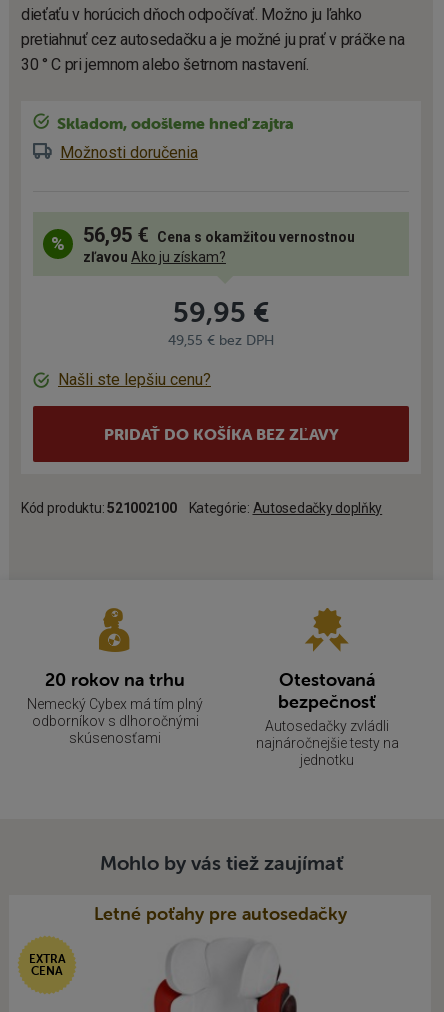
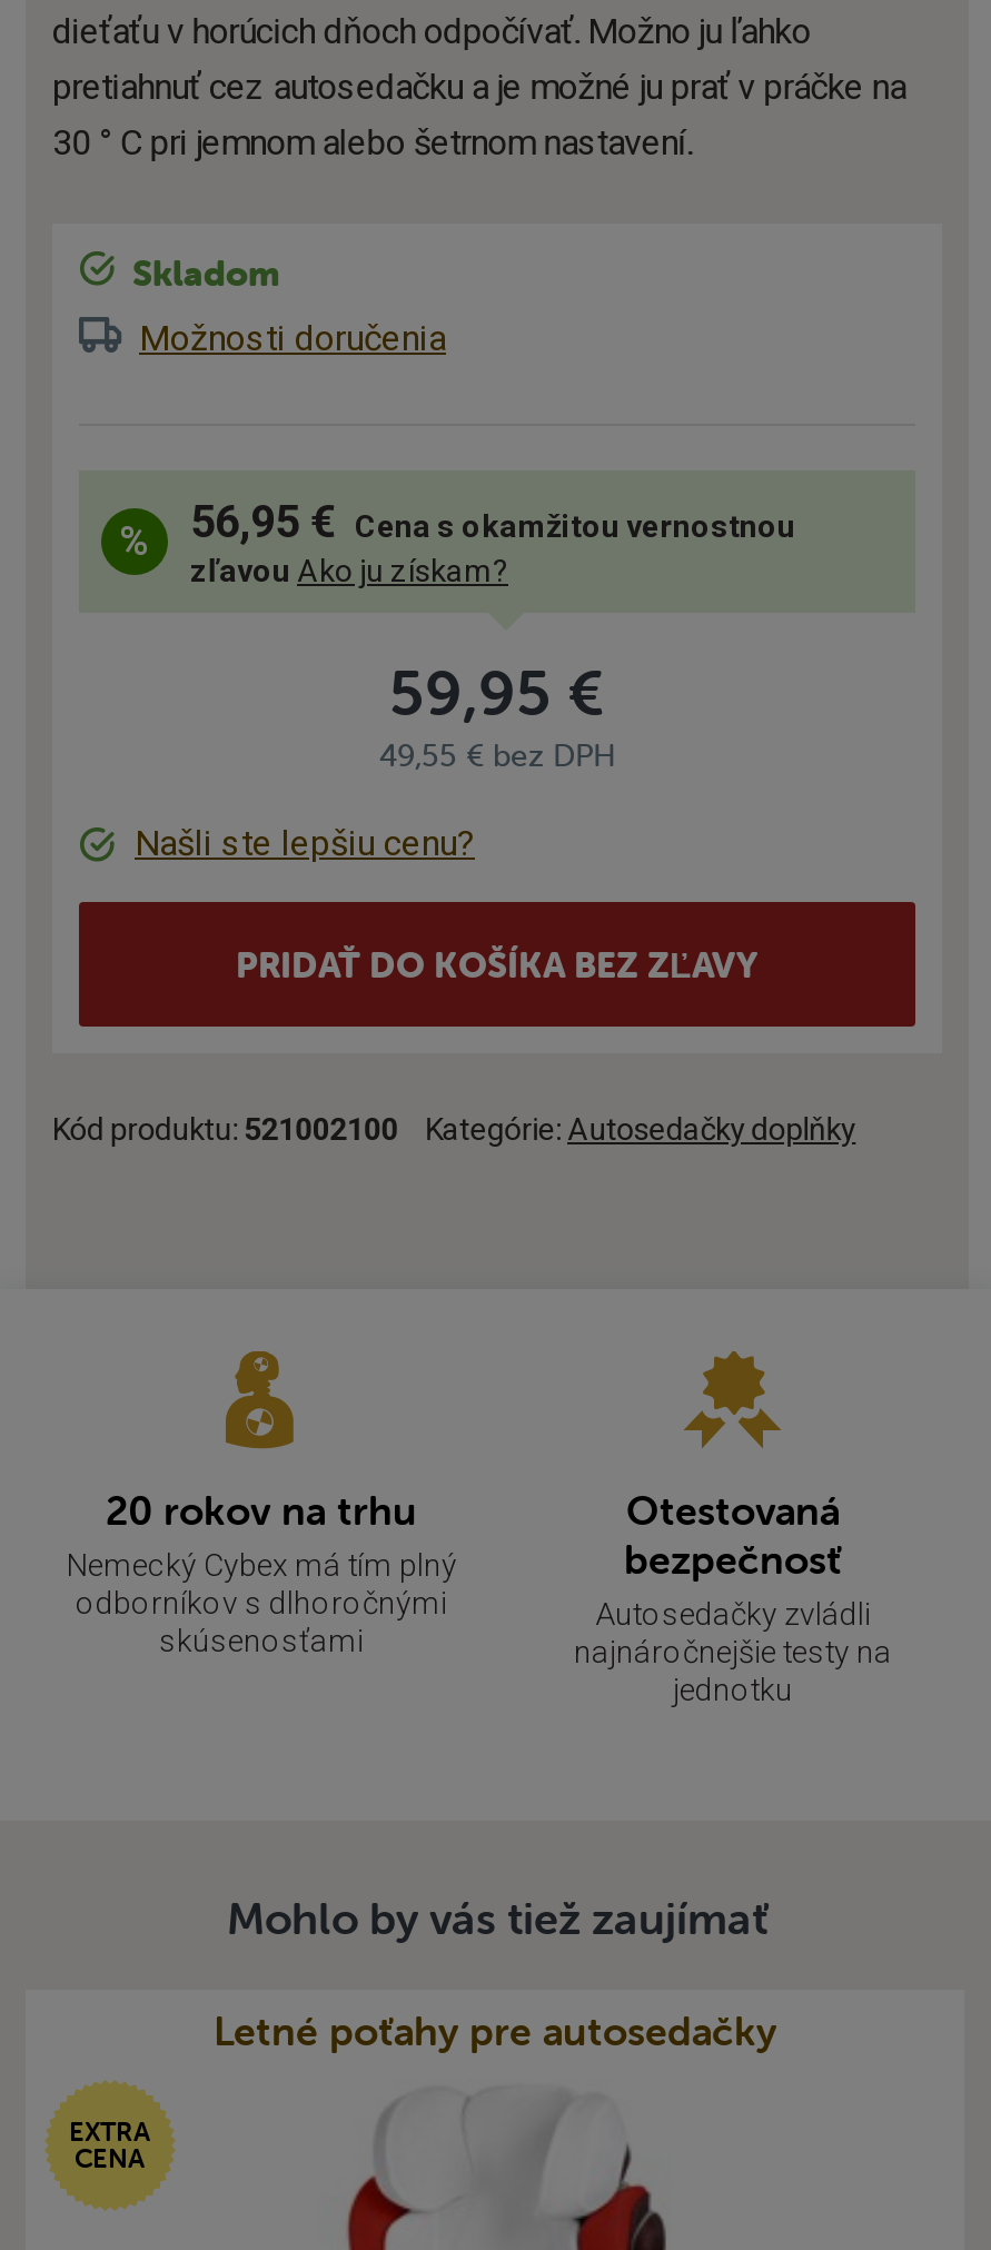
[57,113,294,133] Skladom, odošleme hneď zajtra -> [132,250,279,295] Skladom

